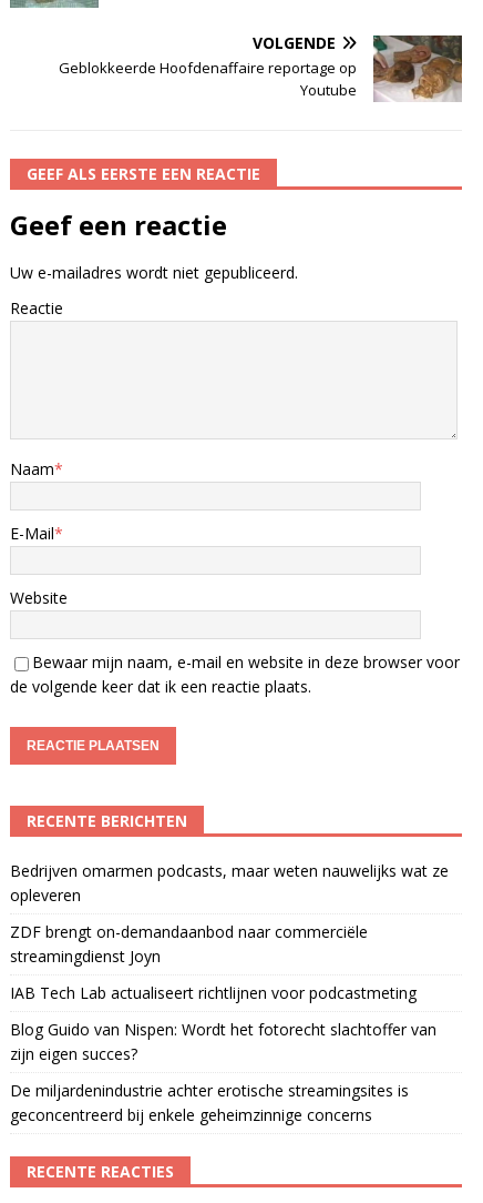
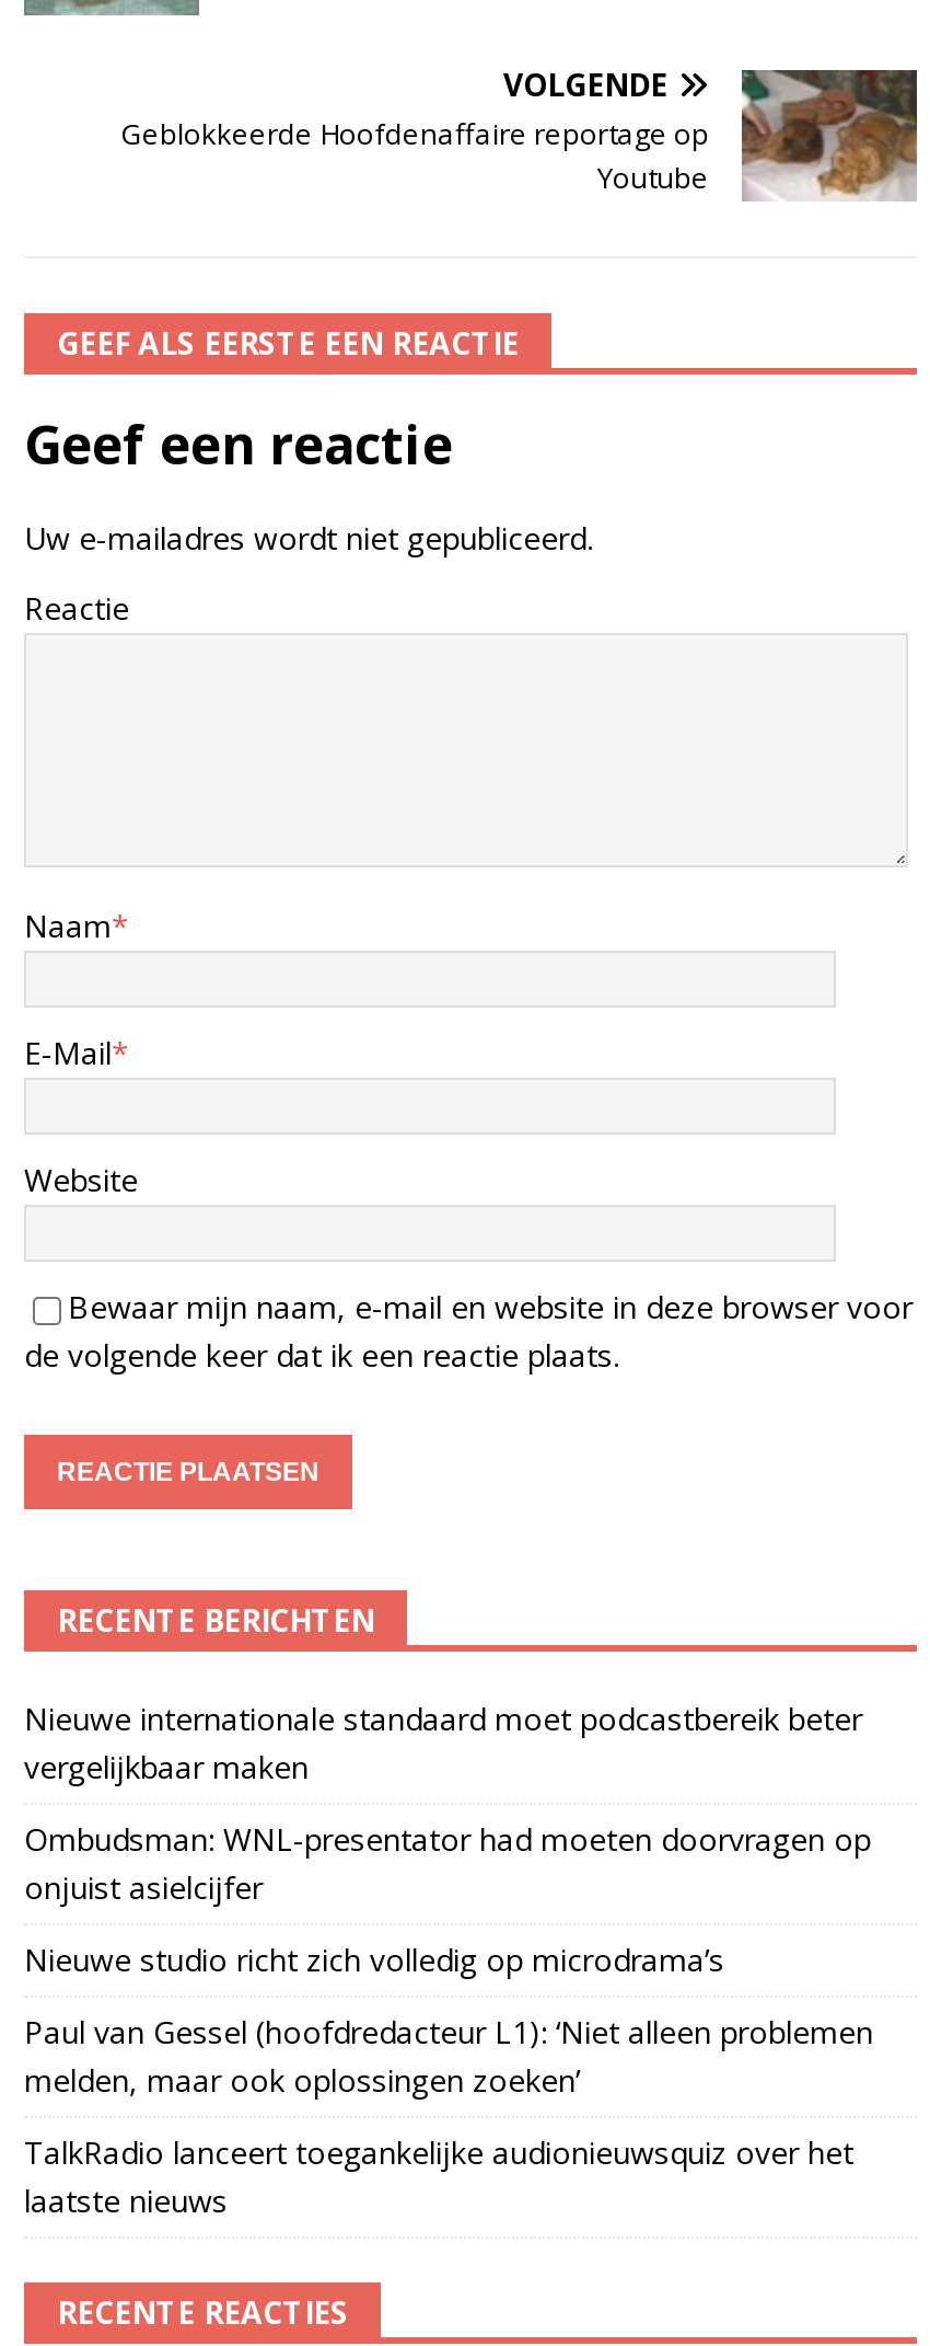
[10,861,449,906] Bedrijven omarmen podcasts, maar weten nauwelijks wat ze | opleveren -> [24,1698,862,1788] Nieuwe internationale standaard moet podcastbereik beter | vergelijkbaar maken
[10,922,368,967] ZDF brengt on-demandaanbod naar commerciële | streamingdienst Joyn -> [24,1819,871,1909] Ombudsman: WNL-presentator had moeten doorvragen op | onjuist asielcijfer
[10,983,417,1004] IAB Tech Lab actualiseert richtlijnen voor podcastmeting -> [24,1939,724,1981] Nieuwe studio richt zich volledig op microdrama’s
[10,1019,436,1065] Blog Guido van Nispen: Wordt het fotorecht slachtoffer van | zijn eigen succes? -> [24,2012,873,2102] Paul van Gessel (hoofdredacteur L1): ‘Niet alleen problemen | melden, maar ook oplossingen zoeken’
[10,1080,409,1126] De miljardenindustrie achter erotische streamingsites is | geconcentreerd bij enkele geheimzinnige concerns -> [24,2132,853,2222] TalkRadio lanceert toegankelijke audionieuwsquiz over het | laatste nieuws

